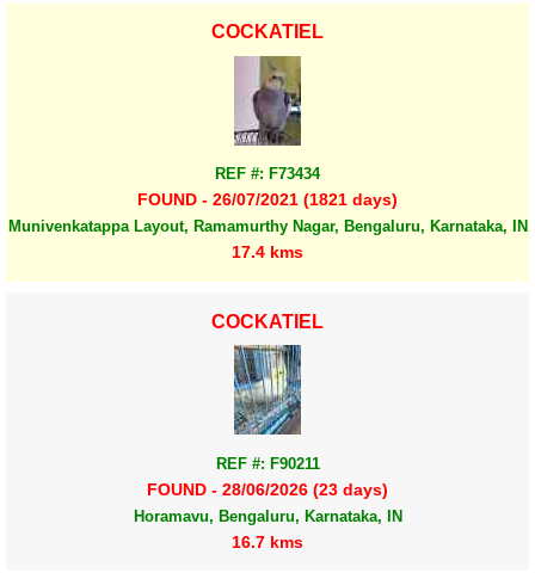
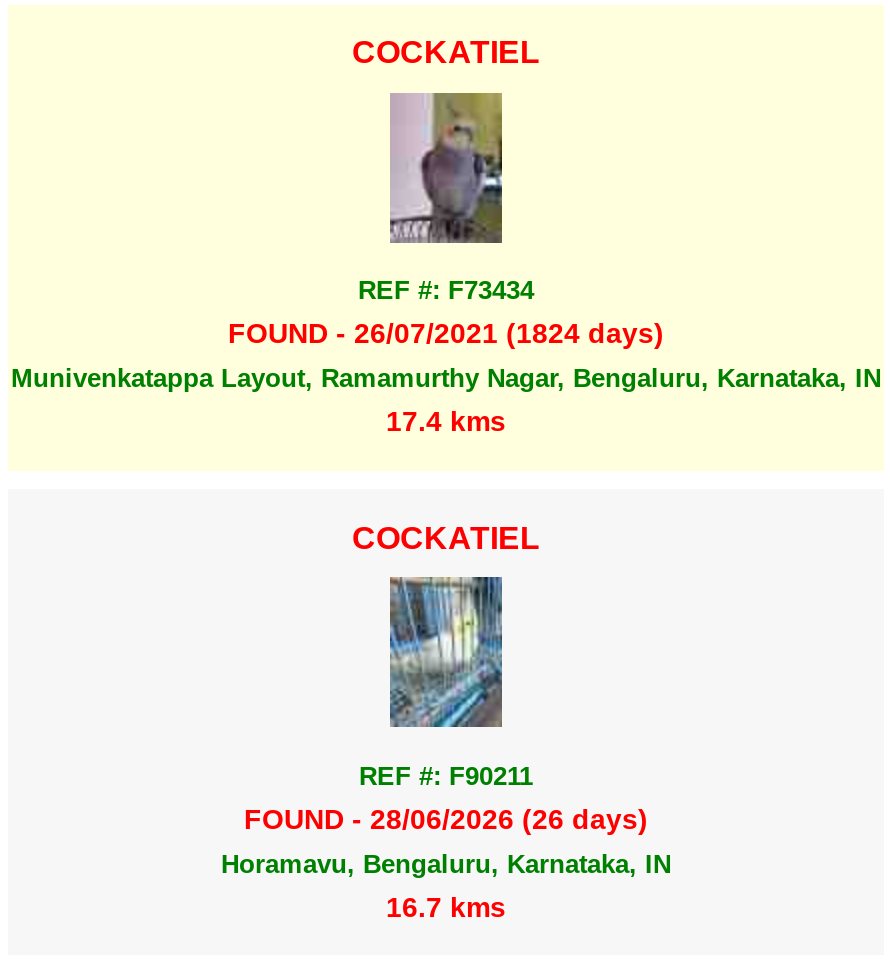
[137,190,398,209] FOUND - 26/07/2021 (1821 days) -> [228,317,664,349] FOUND - 26/07/2021 (1824 days)
[147,480,388,499] FOUND - 28/06/2026 (23 days) -> [244,803,648,835] FOUND - 28/06/2026 (26 days)

